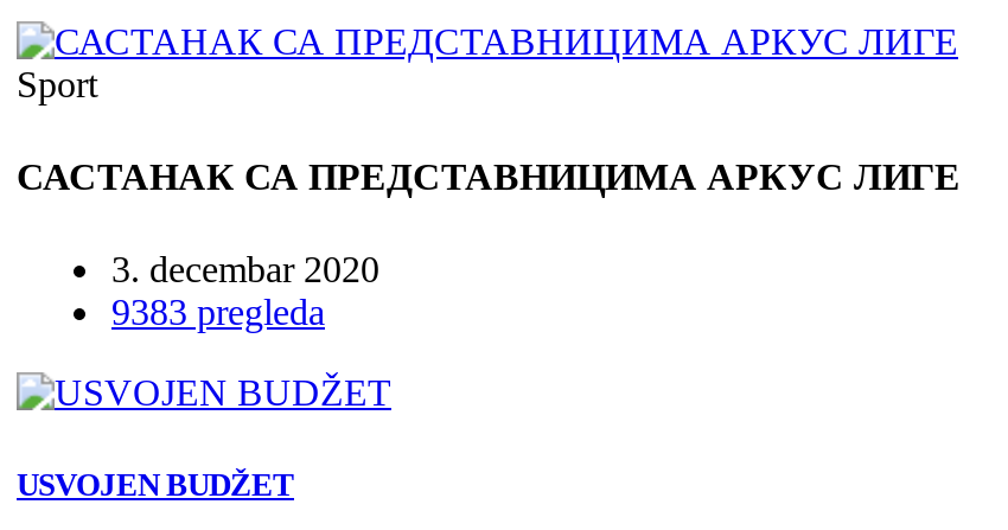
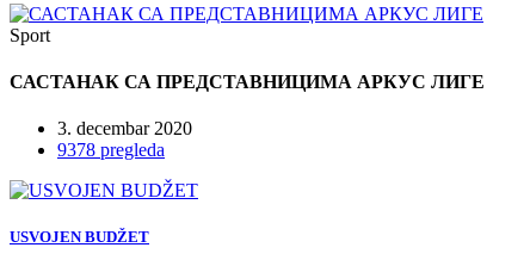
[111,292,325,332] 9383 pregleda -> [57,140,165,160] 9378 pregleda

